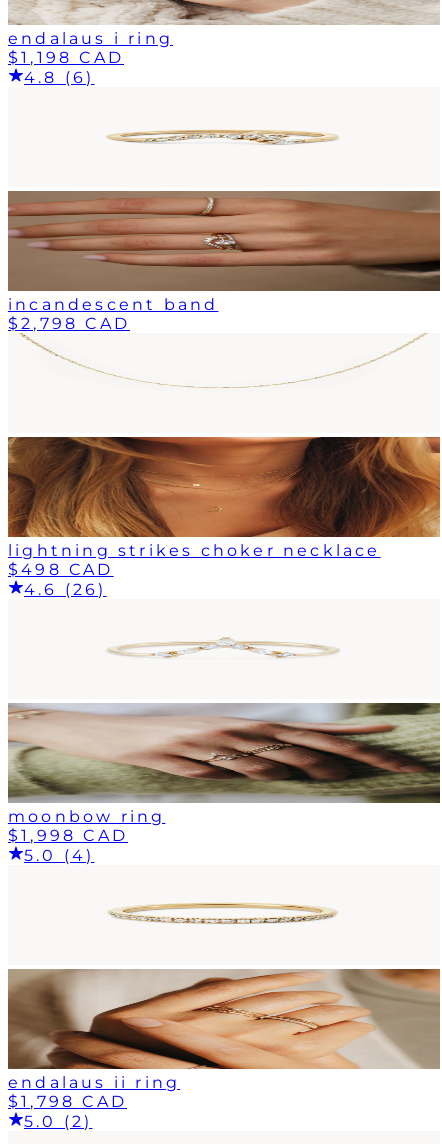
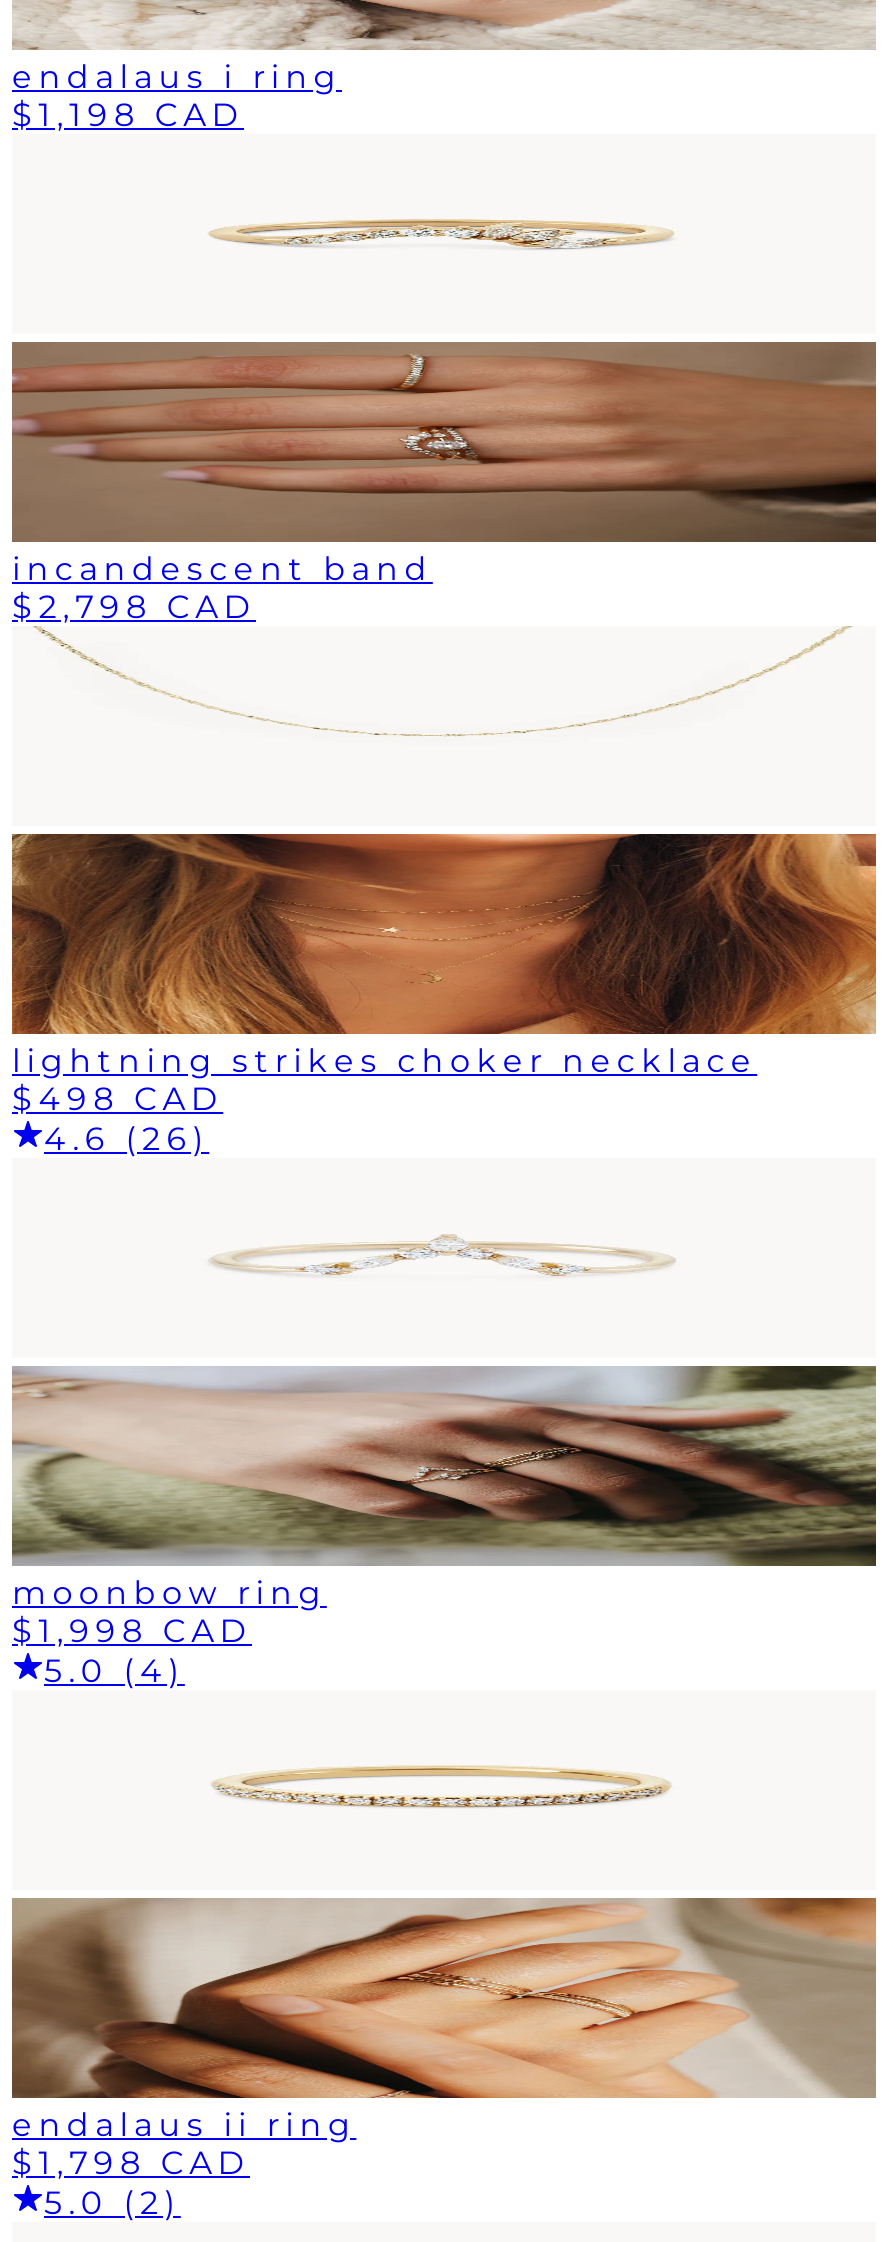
[24,67,94,86] 4.8 (6) -> none

